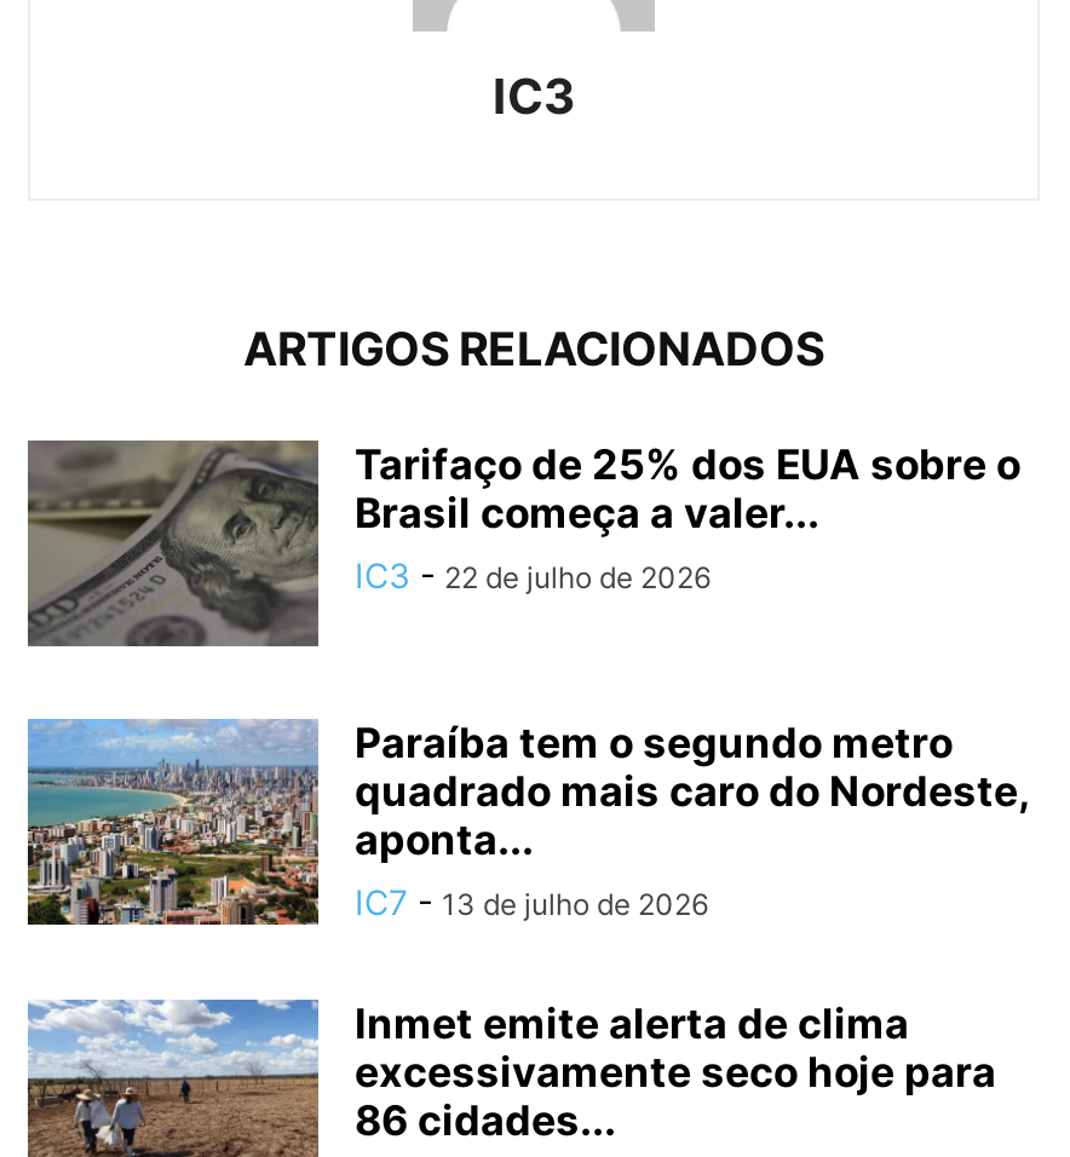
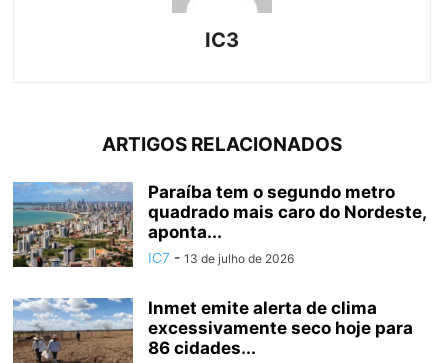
[25,438,1020,649] [image] | Tarifaço de 25% dos EUA sobre o | Brasil começa a valer... | IC3 - 22 de julho de 2026 -> none

